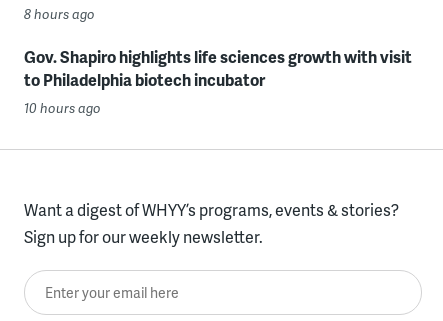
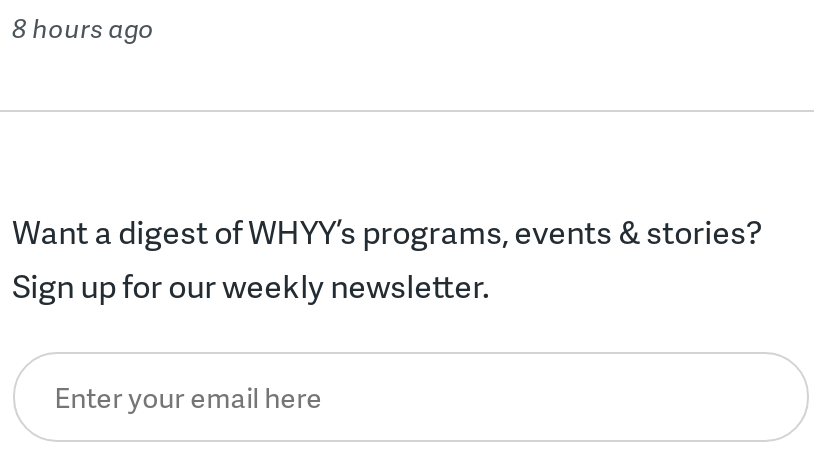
[24,45,412,117] Gov. Shapiro highlights life sciences growth with visit | to Philadelphia biotech incubator | 10 hours ago -> none

